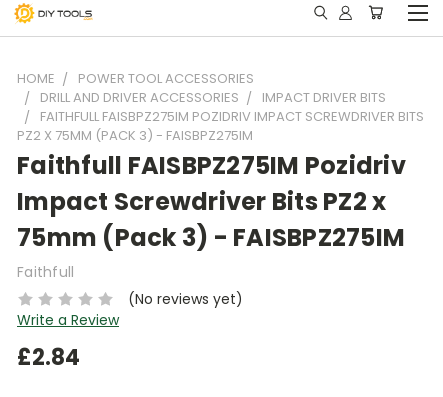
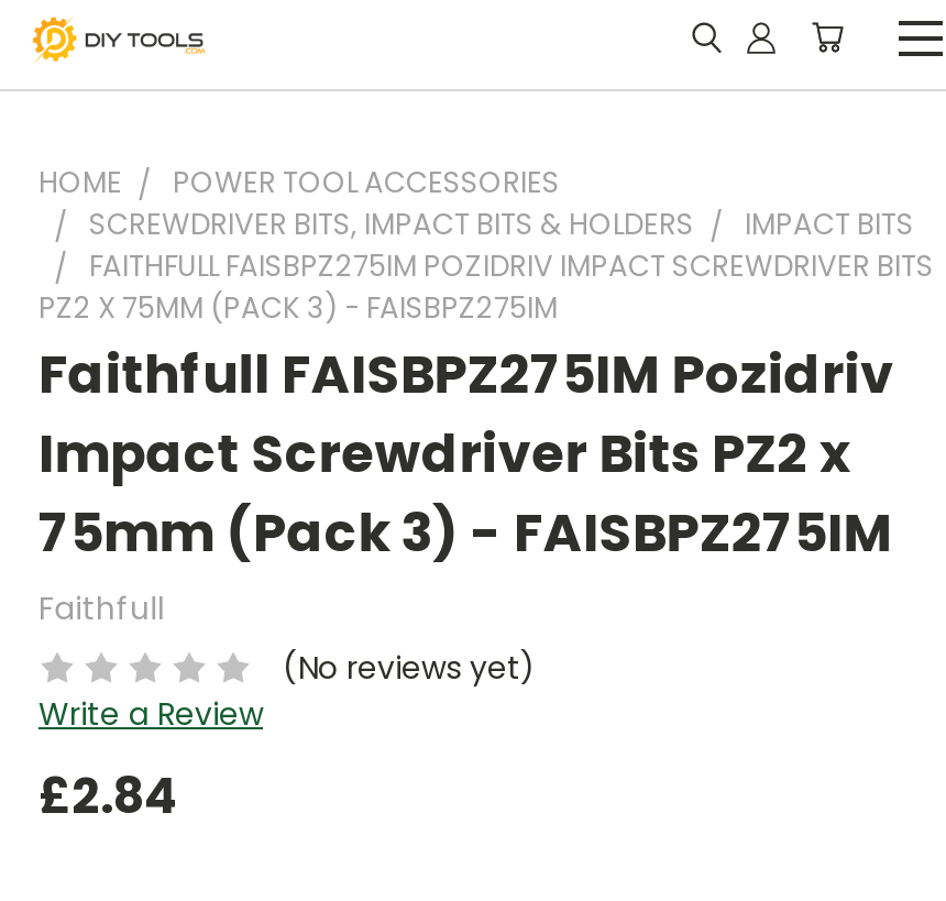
[40,88,386,107] DRILL AND DRIVER ACCESSORIES | IMPACT DRIVER BITS -> [89,204,914,245] SCREWDRIVER BITS, IMPACT BITS & HOLDERS | IMPACT BITS

